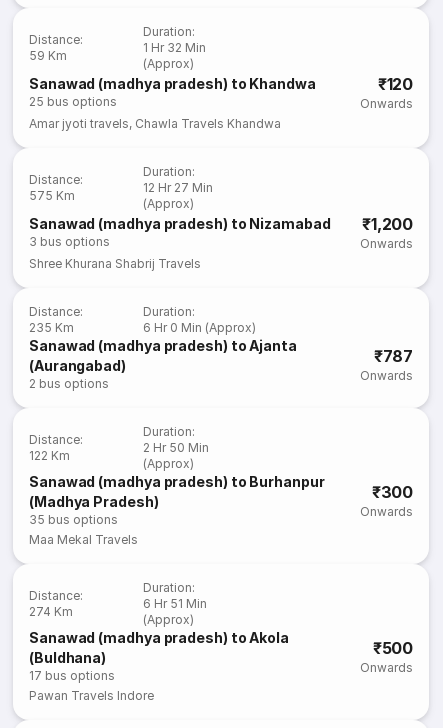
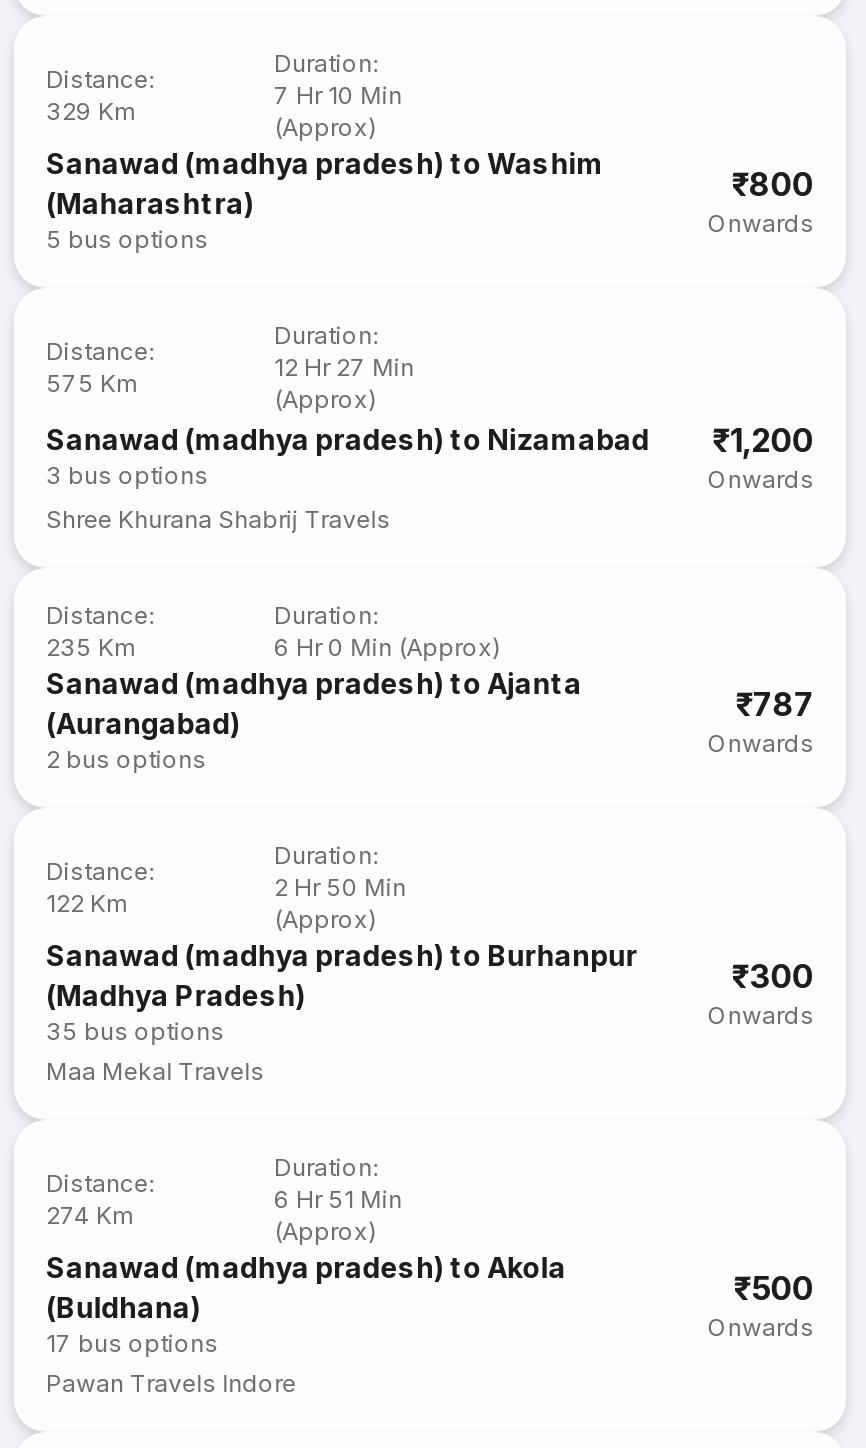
[143,40,206,55] 1 Hr 32 Min -> [274,80,402,110] 7 Hr 10 Min
[29,48,67,63] 59 Km -> [46,96,136,126] 329 Km
[29,75,316,109] Sanawad (madhya pradesh) to Khandwa | 25 bus options -> [46,146,604,254] Sanawad (madhya pradesh) to Washim | (Maharashtra) | 5 bus options
[378,74,413,94] ₹120 -> [731,164,814,204] ₹800
[29,116,281,131] Amar jyoti travels, Chawla Travels Khandwa -> none

